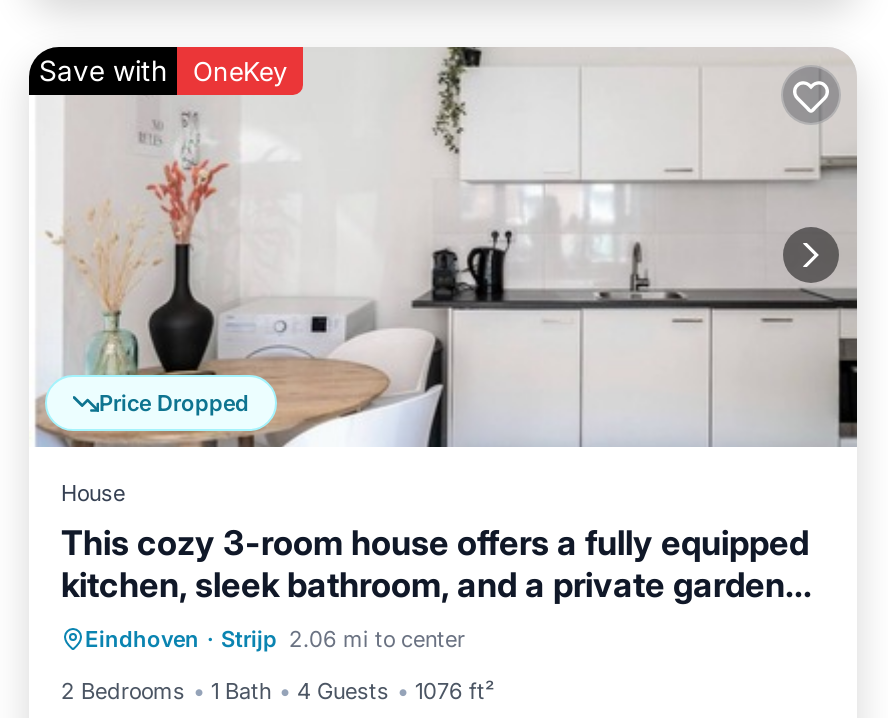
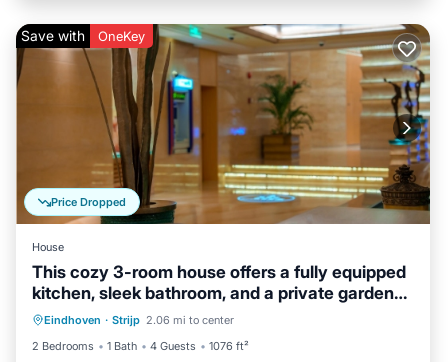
[29,47,857,449] [image] -> [15,23,430,225] [image]

